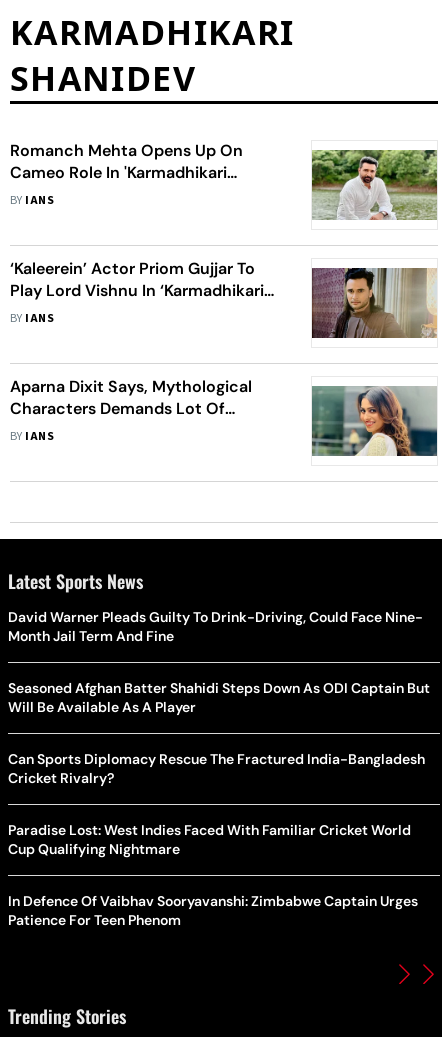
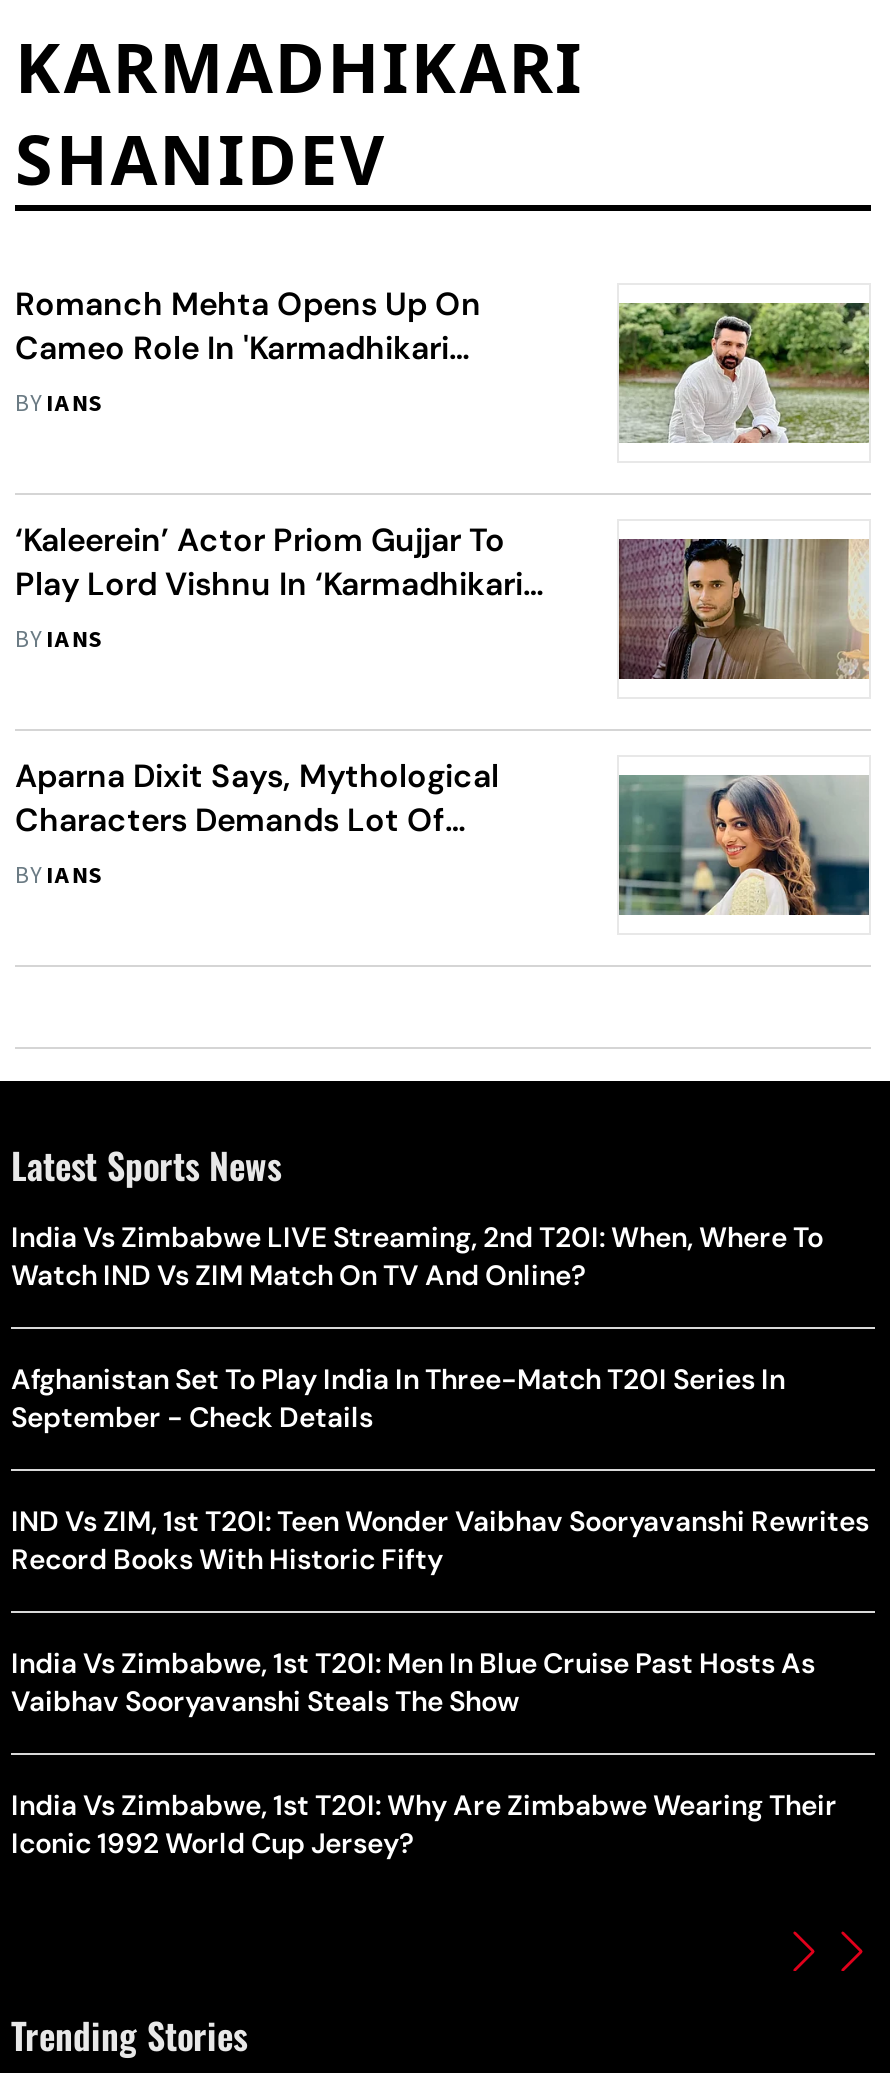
[8,608,423,645] David Warner Pleads Guilty To Drink-Driving, Could Face Nine- | Month Jail Term And Fine -> [11,1219,823,1293] India Vs Zimbabwe LIVE Streaming, 2nd T20I: When, Where To | Watch IND Vs ZIM Match On TV And Online?
[8,679,430,716] Seasoned Afghan Batter Shahidi Steps Down As ODI Captain But | Will Be Available As A Player -> [11,1361,785,1435] Afghanistan Set To Play India In Three-Match T20I Series In | September - Check Details
[8,750,425,787] Can Sports Diplomacy Rescue The Fractured India-Bangladesh | Cricket Rivalry? -> [11,1503,869,1577] IND Vs ZIM, 1st T20I: Teen Wonder Vaibhav Sooryavanshi Rewrites | Record Books With Historic Fifty
[8,821,411,858] Paradise Lost: West Indies Faced With Familiar Cricket World | Cup Qualifying Nightmare -> [11,1645,815,1719] India Vs Zimbabwe, 1st T20I: Men In Blue Cruise Past Hosts As | Vaibhav Sooryavanshi Steals The Show
[8,892,418,929] In Defence Of Vaibhav Sooryavanshi: Zimbabwe Captain Urges | Patience For Teen Phenom -> [11,1787,837,1861] India Vs Zimbabwe, 1st T20I: Why Are Zimbabwe Wearing Their | Iconic 1992 World Cup Jersey?

